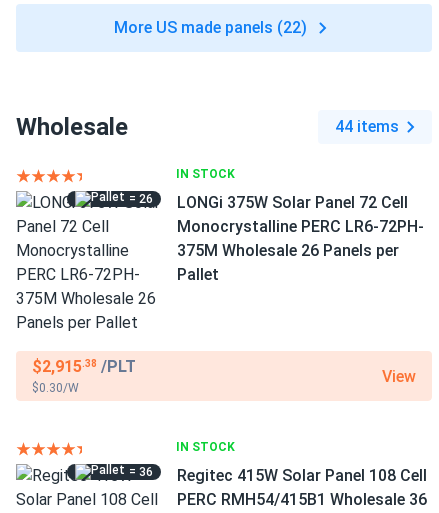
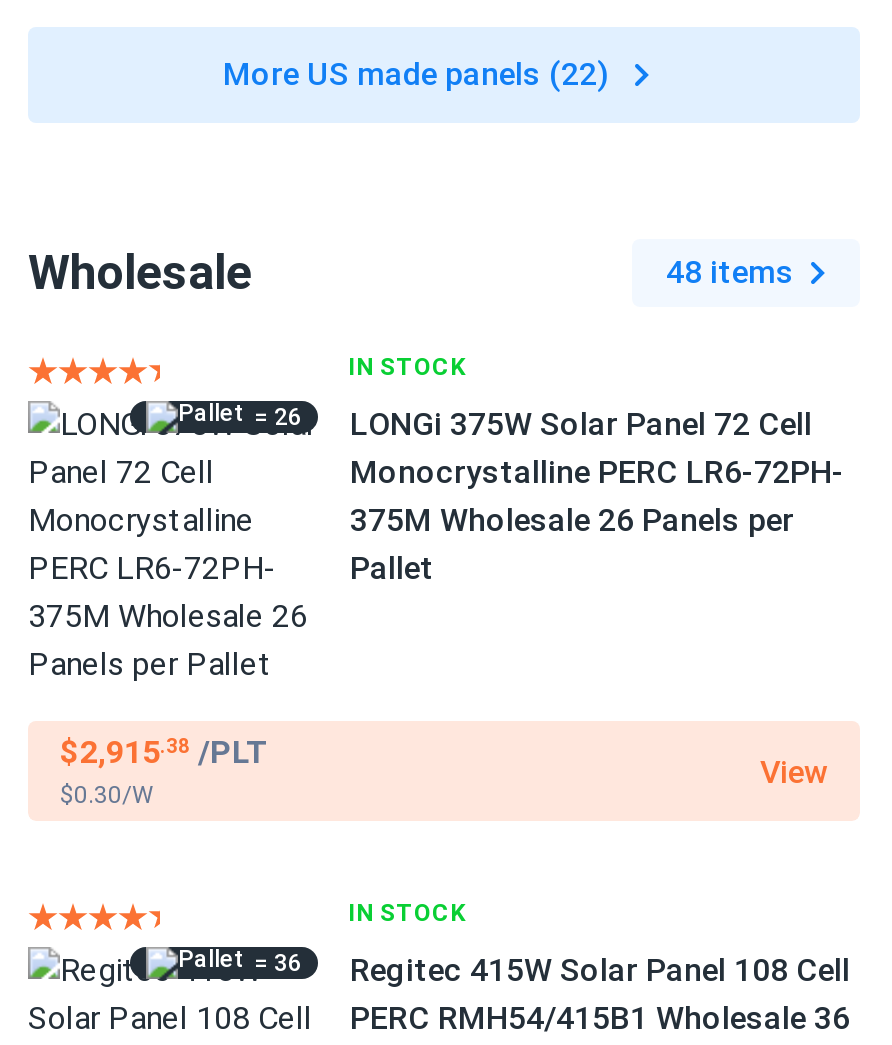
[335,117,399,136] 44 items -> [666,253,794,291] 48 items

